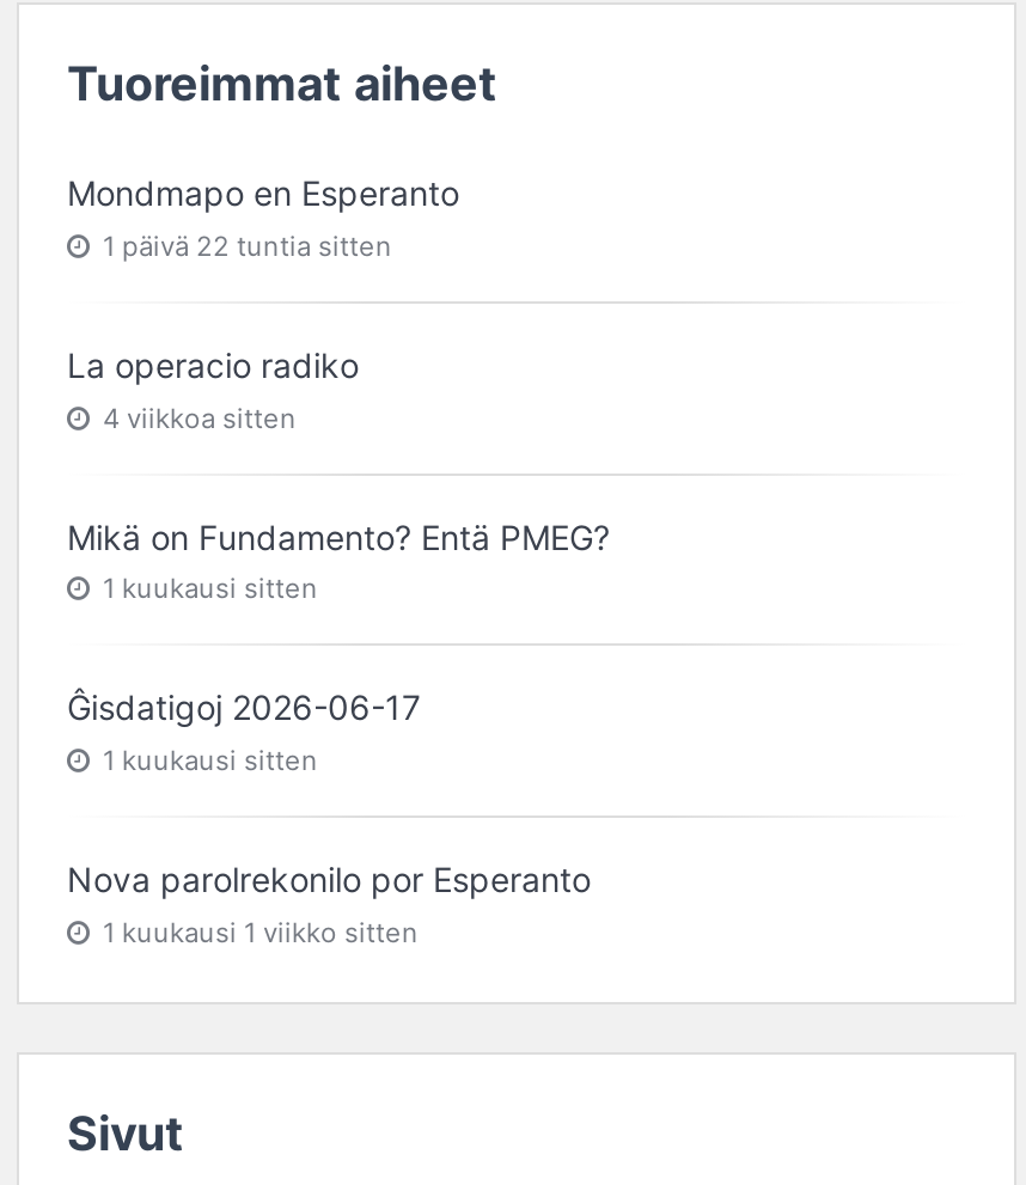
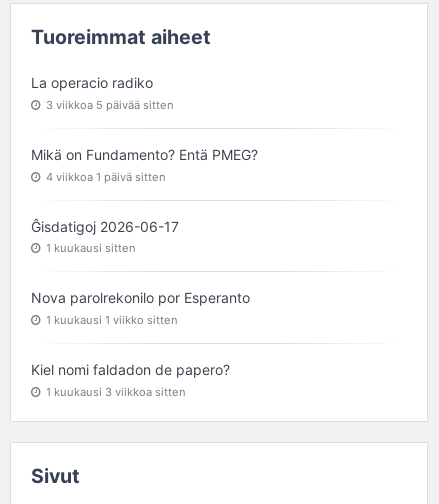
[67,172,459,263] Mondmapo en Esperanto | 1 päivä 22 tuntia sitten -> none
moved [67,344,359,385] -> [31,74,153,91]: La operacio radiko
[103,401,297,435] 4 viikkoa sitten -> [46,98,174,112] 3 viikkoa 5 päivää sitten
moved [67,516,610,557] -> [31,146,258,163]: Mikä on Fundamento? Entä PMEG?
[103,573,318,606] 1 kuukausi sitten -> [46,170,166,184] 4 viikkoa 1 päivä sitten
moved [67,688,591,950] -> [31,218,250,327]: Ĝisdatigoj 2026-06-17 | 1 kuukausi sitten | Nova parolrekonilo por Esperanto | 1 kuukausi 1 viikko sitten
none -> [31,361,230,399] Kiel nomi faldadon de papero? | 1 kuukausi 3 viikkoa sitten

